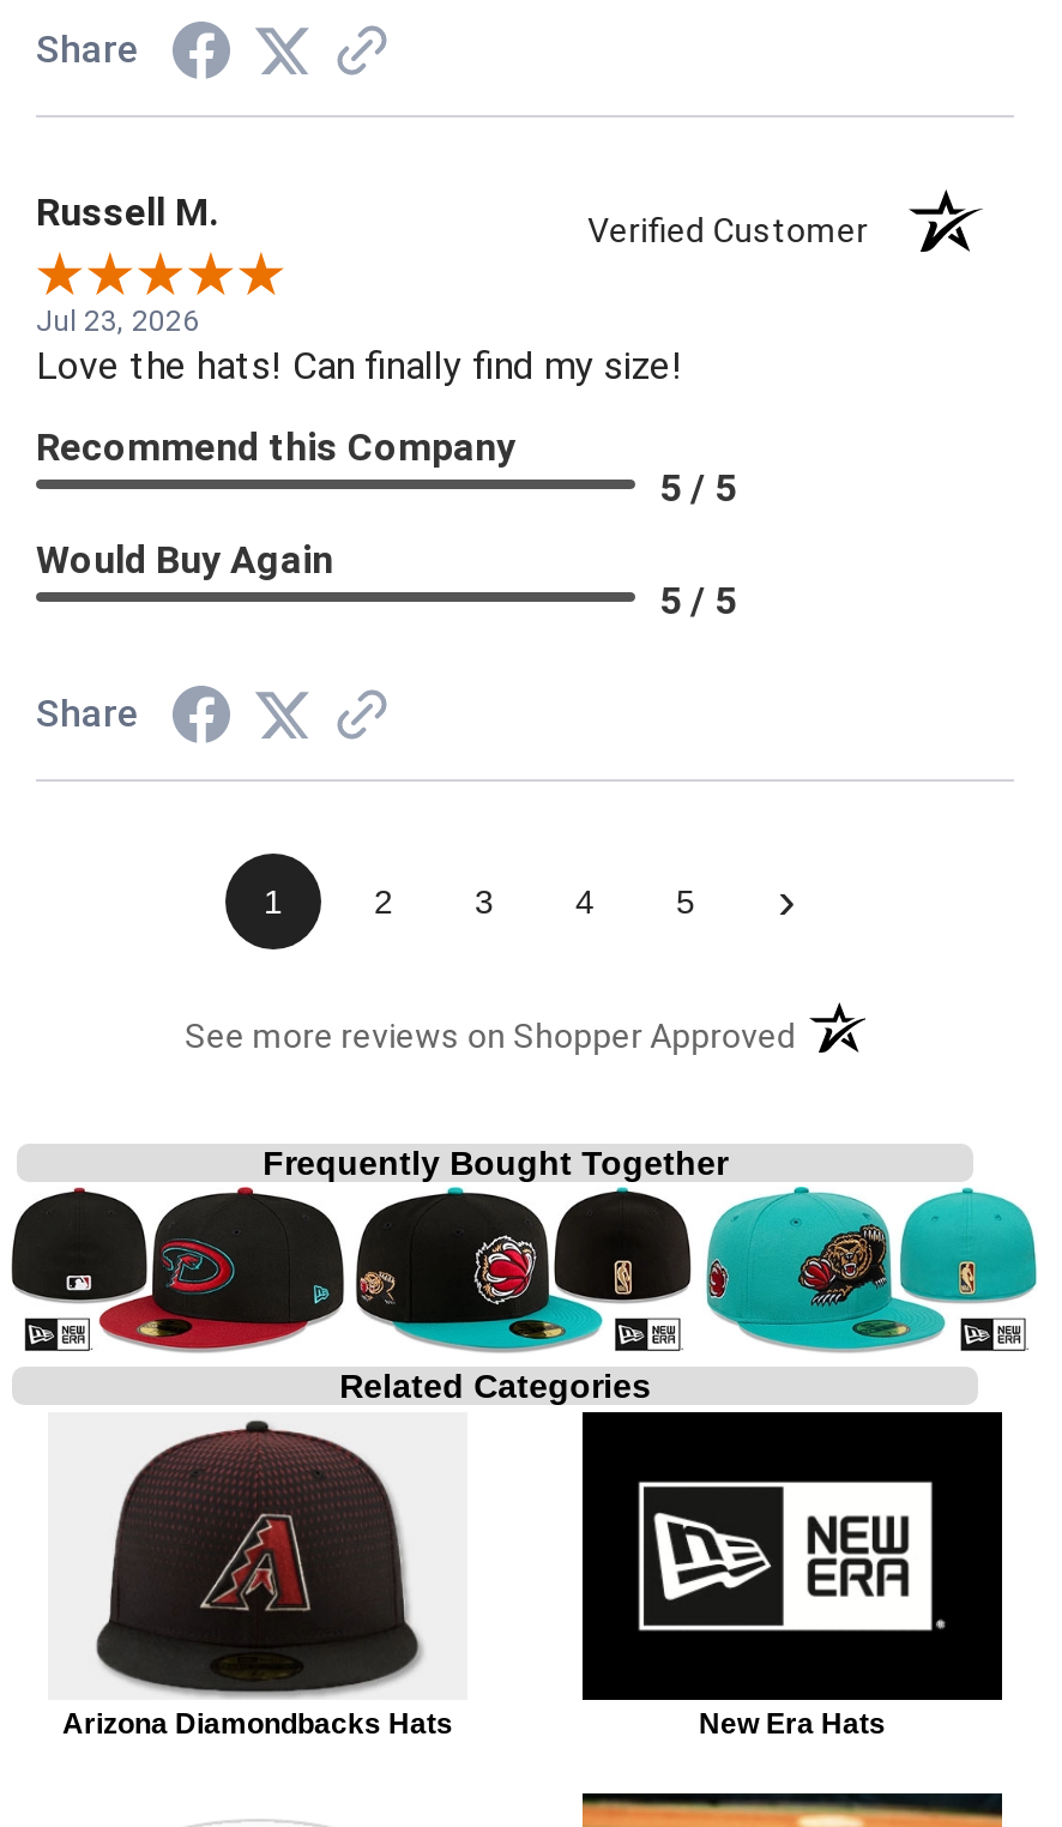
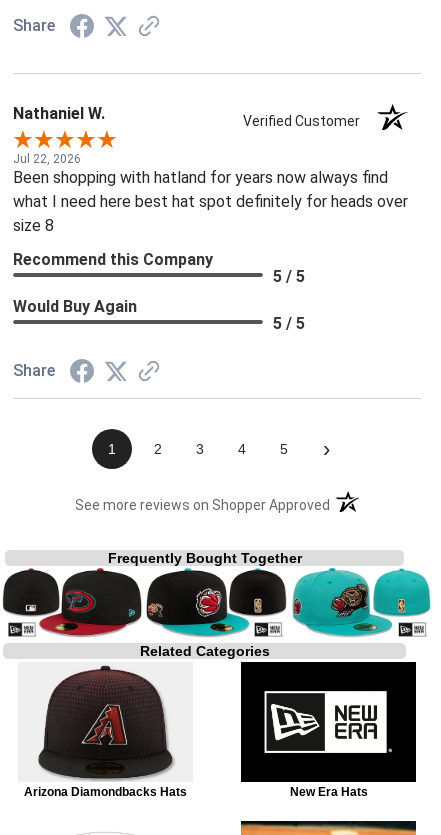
[36,189,218,234] Russell M. -> [13,104,105,123] Nathaniel W.
[36,304,683,388] Jul 23, 2026 | Love the hats! Can finally find my size! -> [13,152,408,235] Jul 22, 2026 | Been shopping with hatland for years now always find | what I need here best hat spot definitely for heads over | size 8

